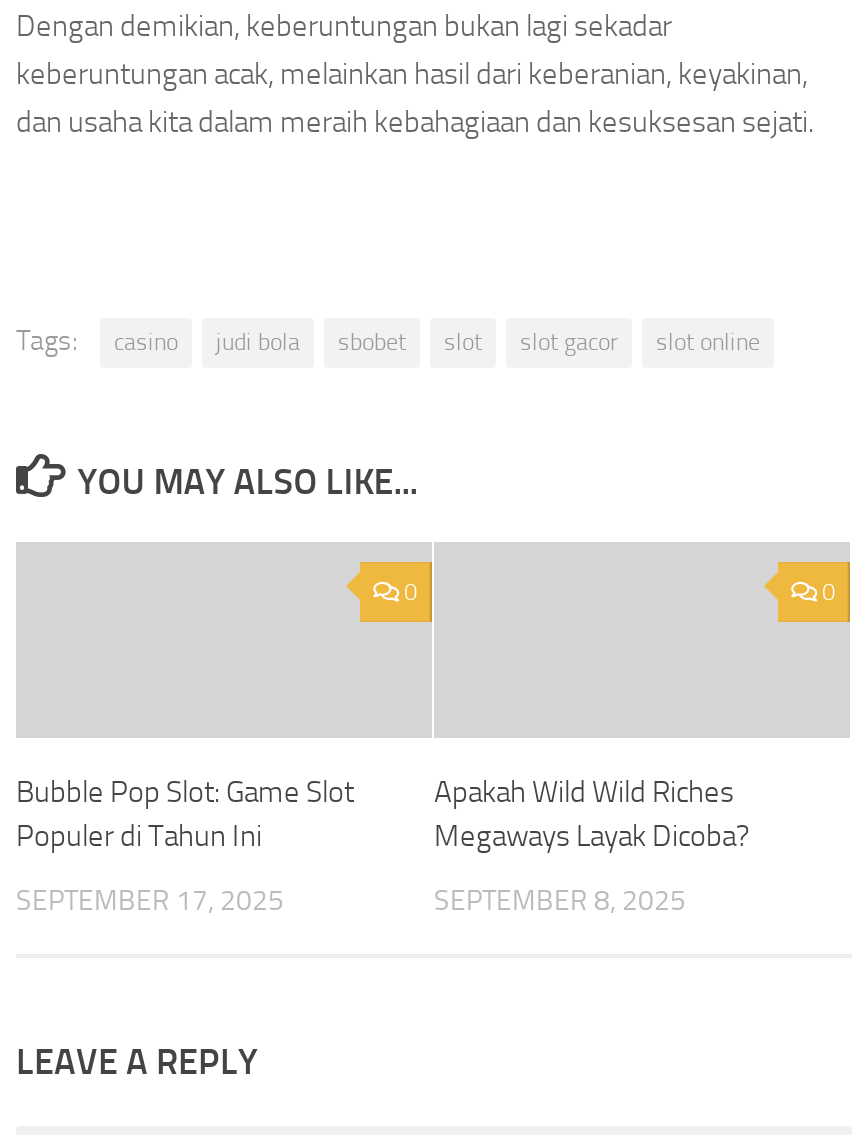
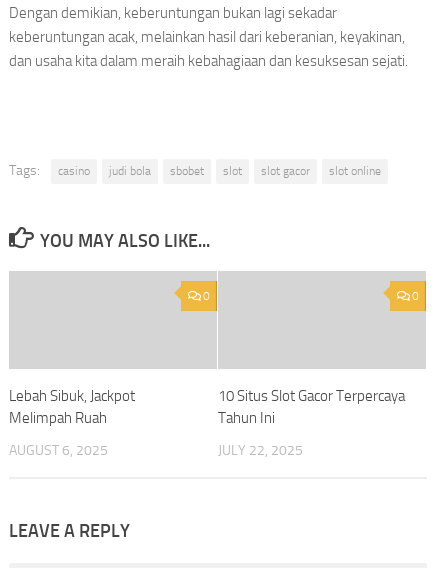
[16,774,354,854] Bubble Pop Slot: Game Slot | Populer di Tahun Ini -> [9,387,135,427] Lebah Sibuk, Jackpot | Melimpah Ruah
[434,774,750,854] Apakah Wild Wild Riches | Megaways Layak Dicoba? -> [218,387,405,427] 10 Situs Slot Gacor Terpercaya | Tahun Ini
[16,884,284,918] SEPTEMBER 17, 2025 -> [9,442,108,459] AUGUST 6, 2025
[434,884,686,918] SEPTEMBER 8, 2025 -> [218,442,303,459] JULY 22, 2025

